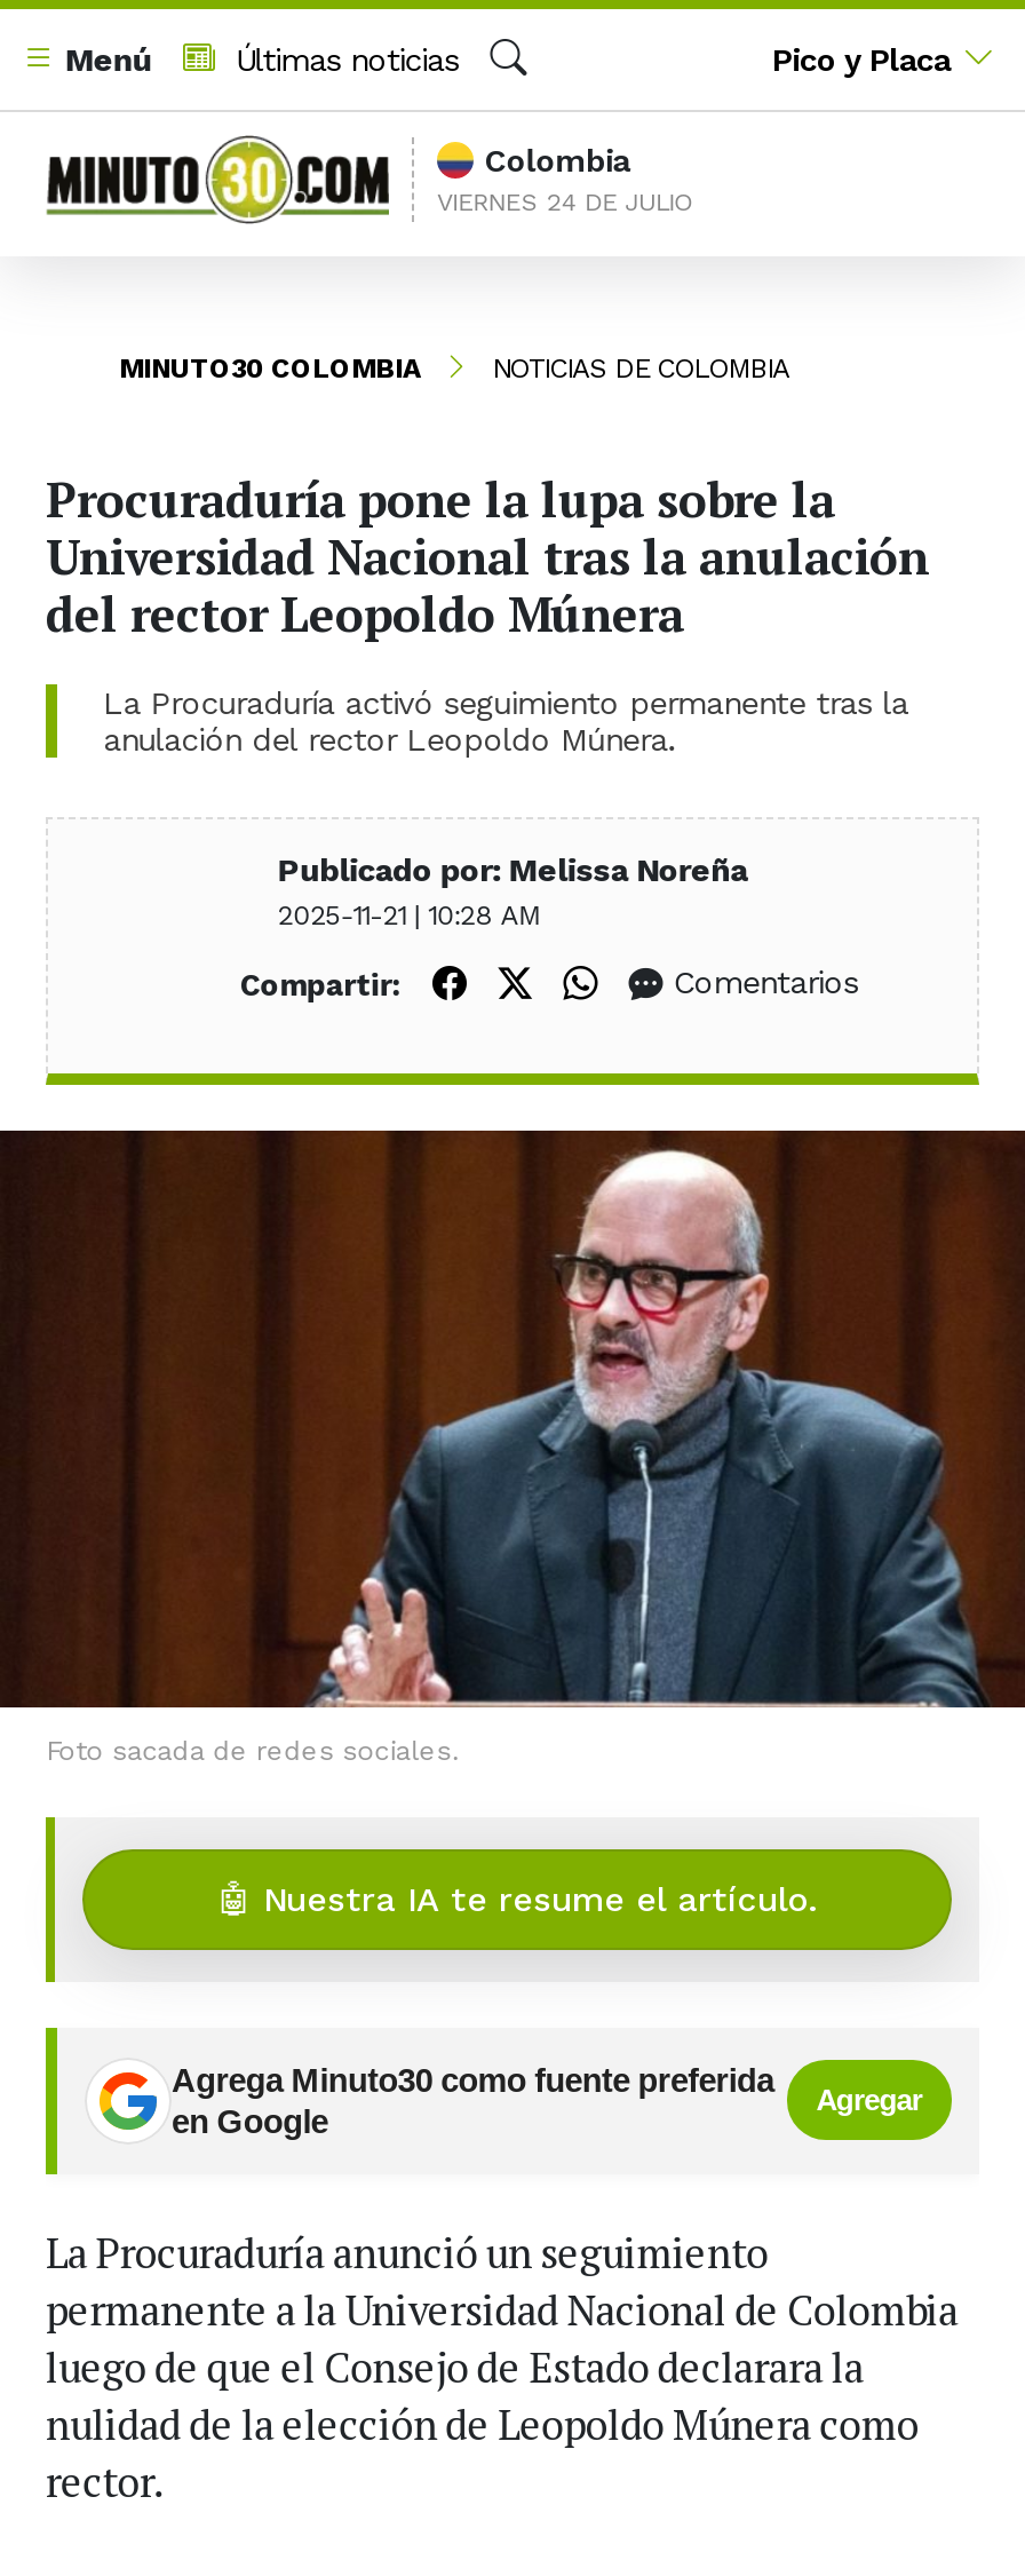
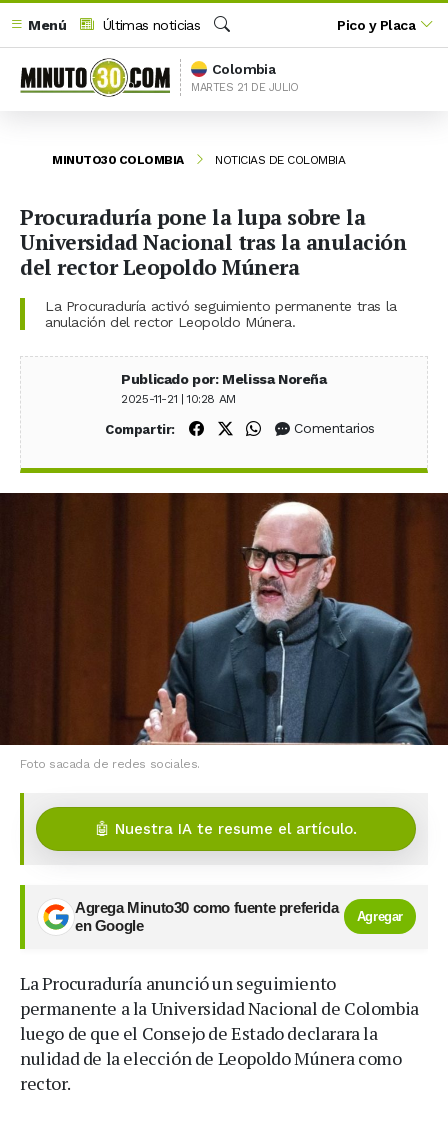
[437,187,694,217] VIERNES 24 DE JULIO -> [191,81,299,94] MARTES 21 DE JULIO

